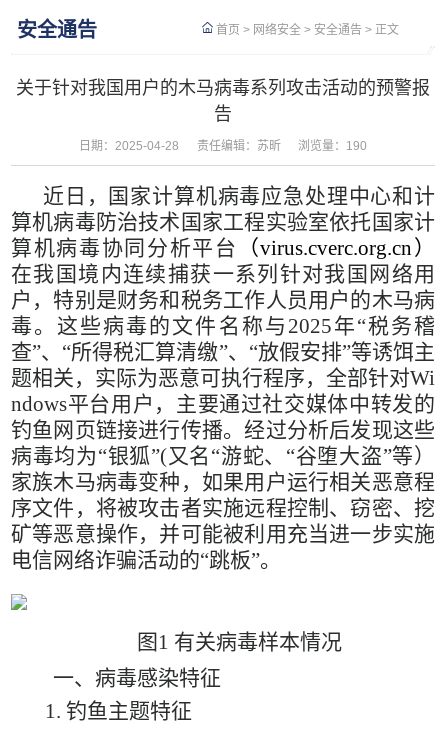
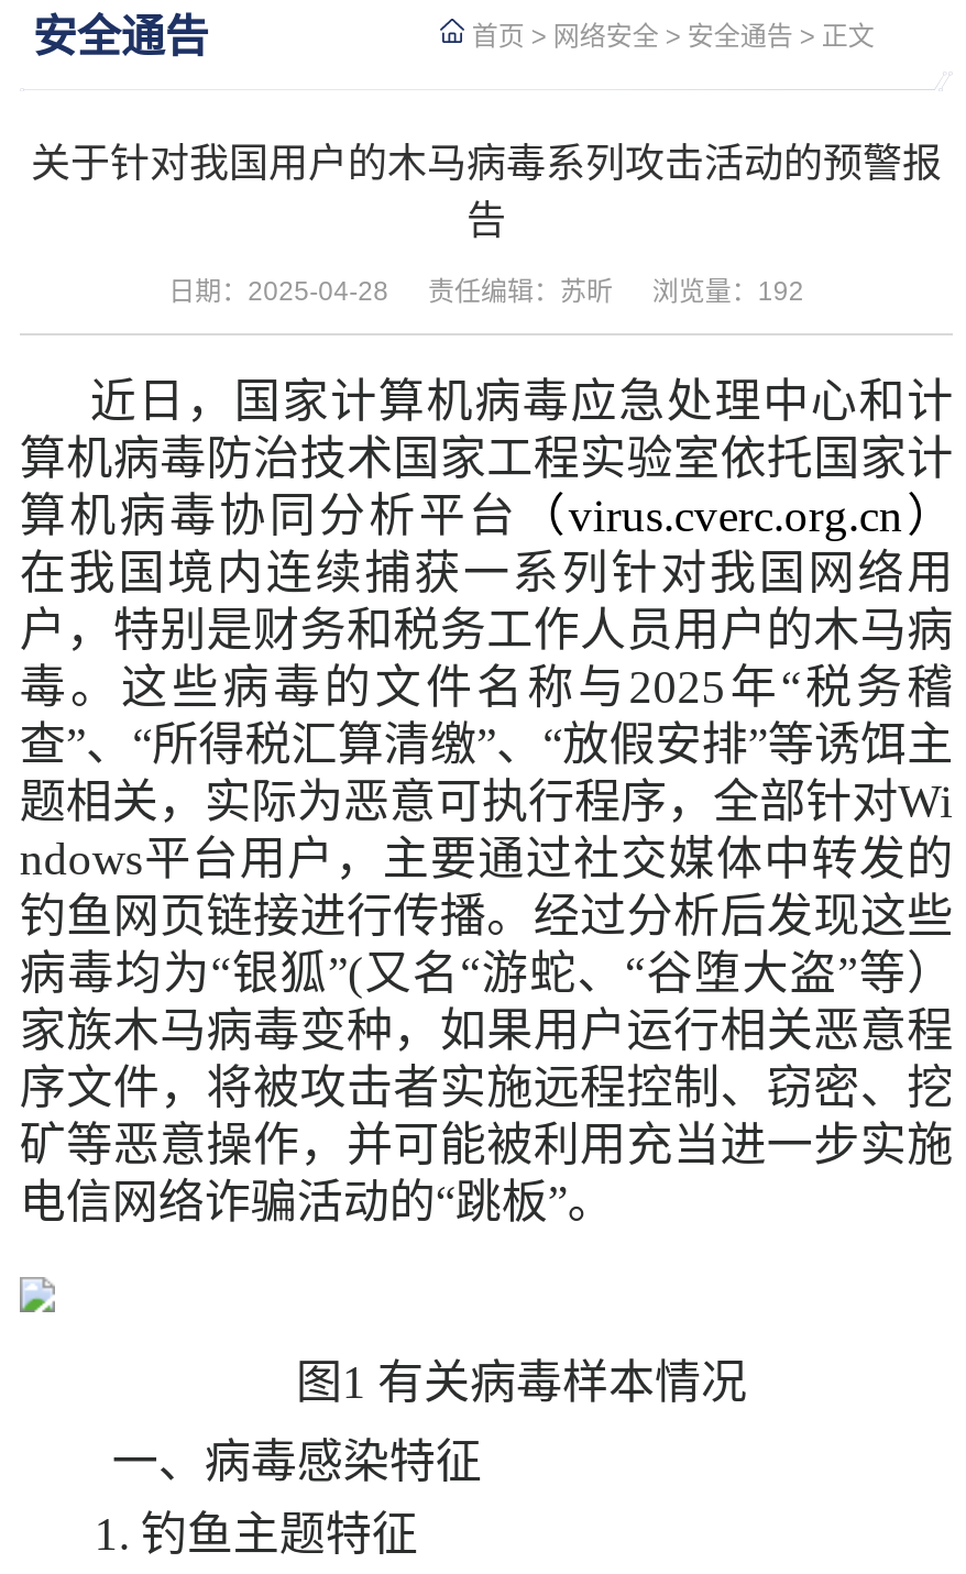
[79,139,367,153] 日期：2025-04-28 责任编辑：苏昕 浏览量：190 -> [169,277,804,308] 日期：2025-04-28 责任编辑：苏昕 浏览量：192

